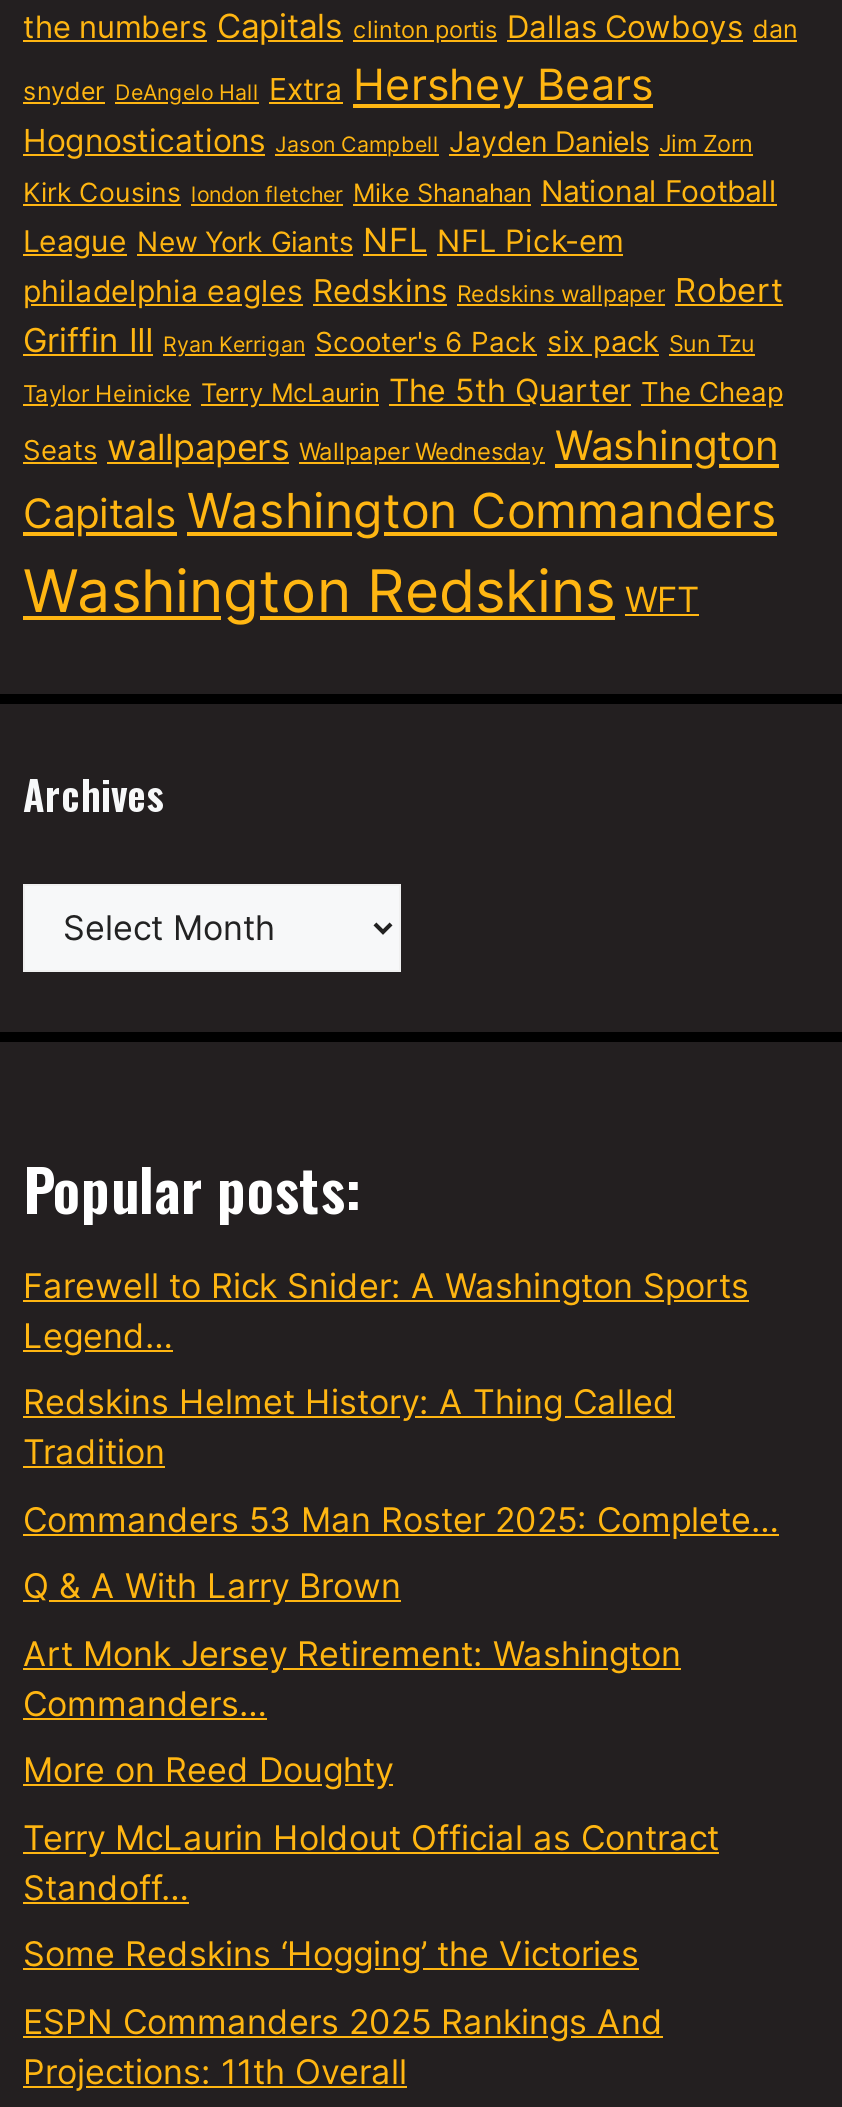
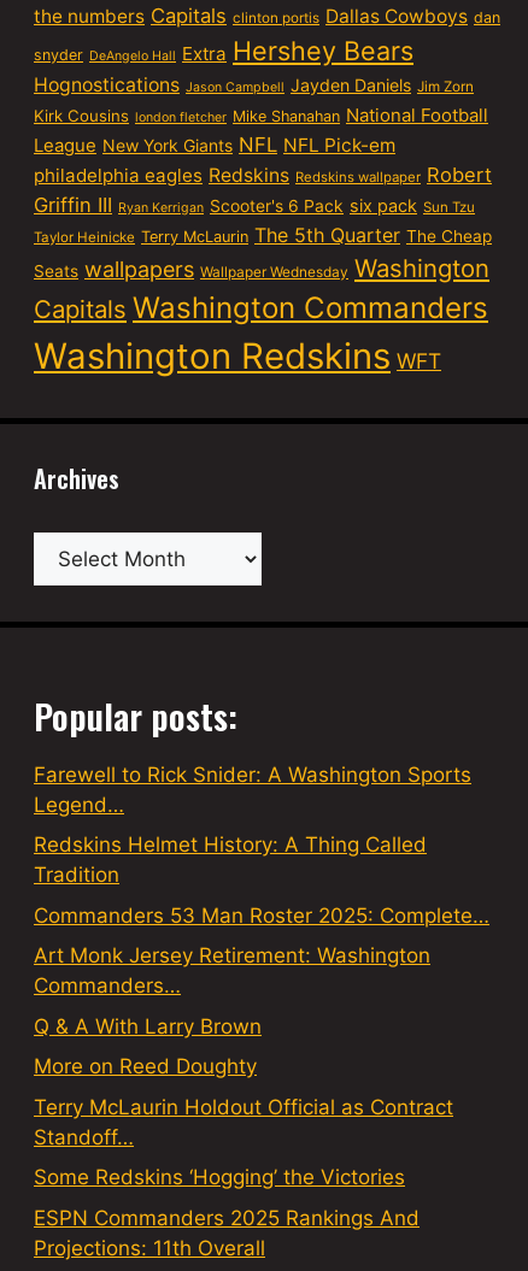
moved [23,1566,401,1606] -> [34,1014,262,1038]: Q & A With Larry Brown
moved [23,1633,681,1723] -> [34,943,430,998]: Art Monk Jersey Retirement: Washington | Commanders…

